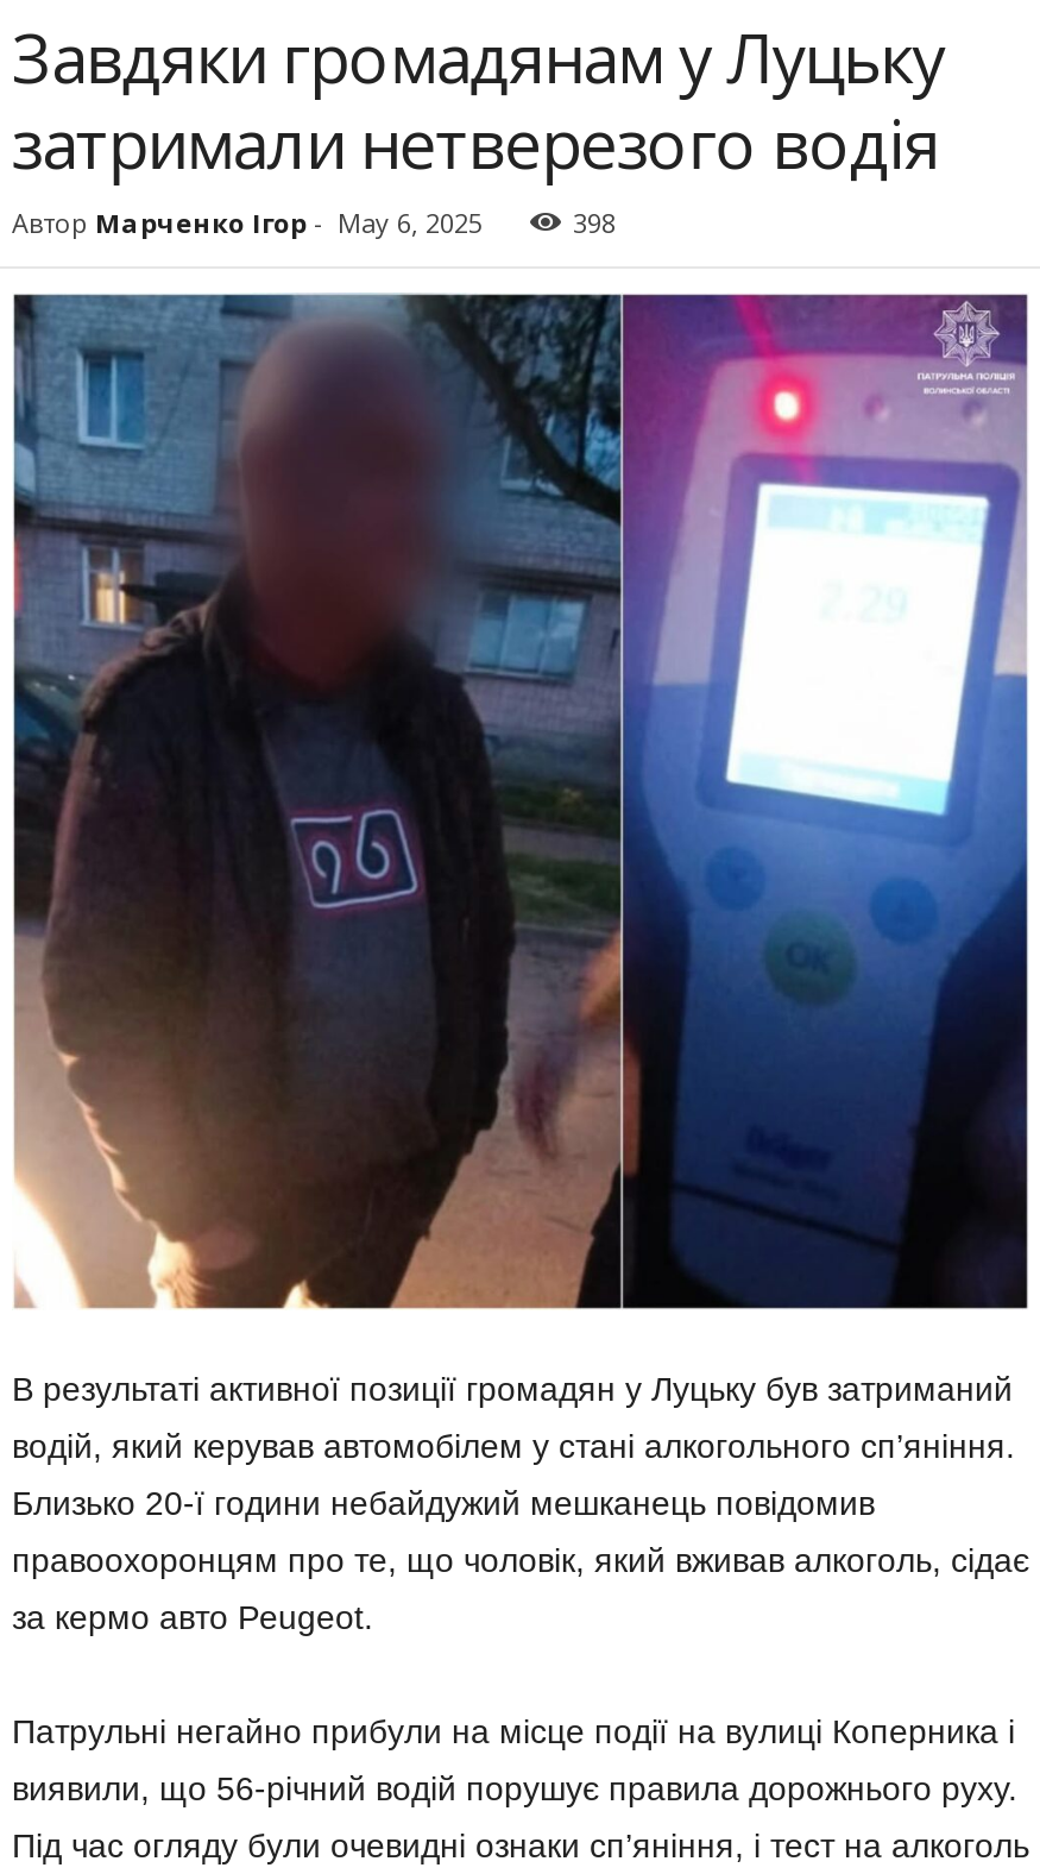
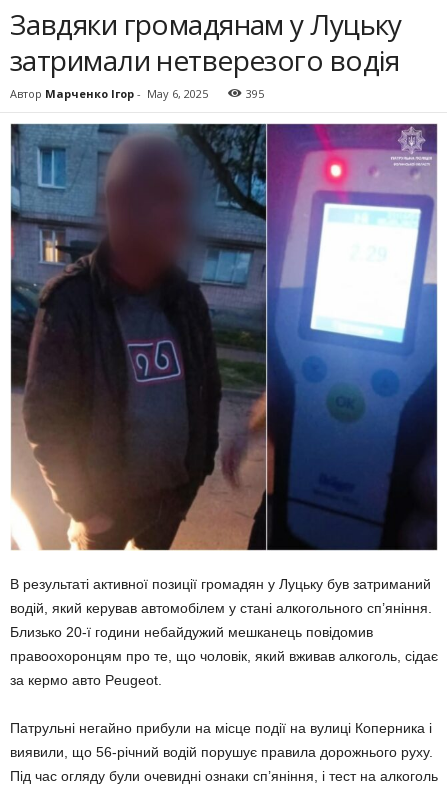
[573,205,616,240] 398 -> [246,86,264,101] 395

